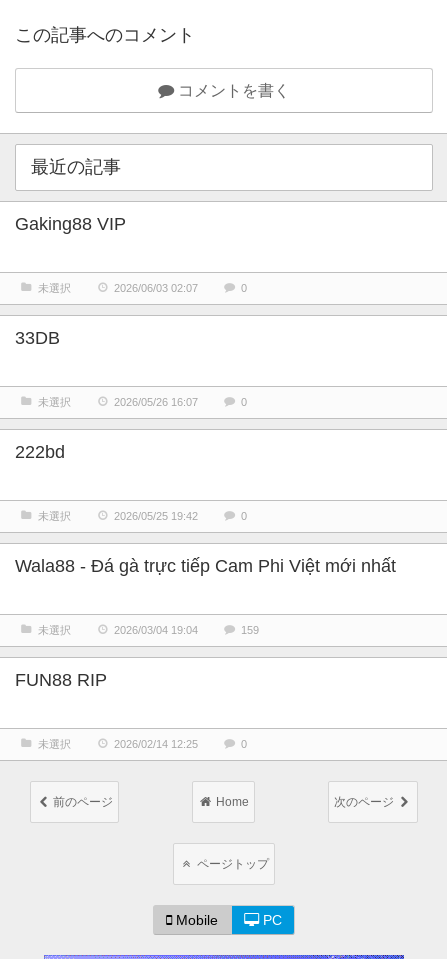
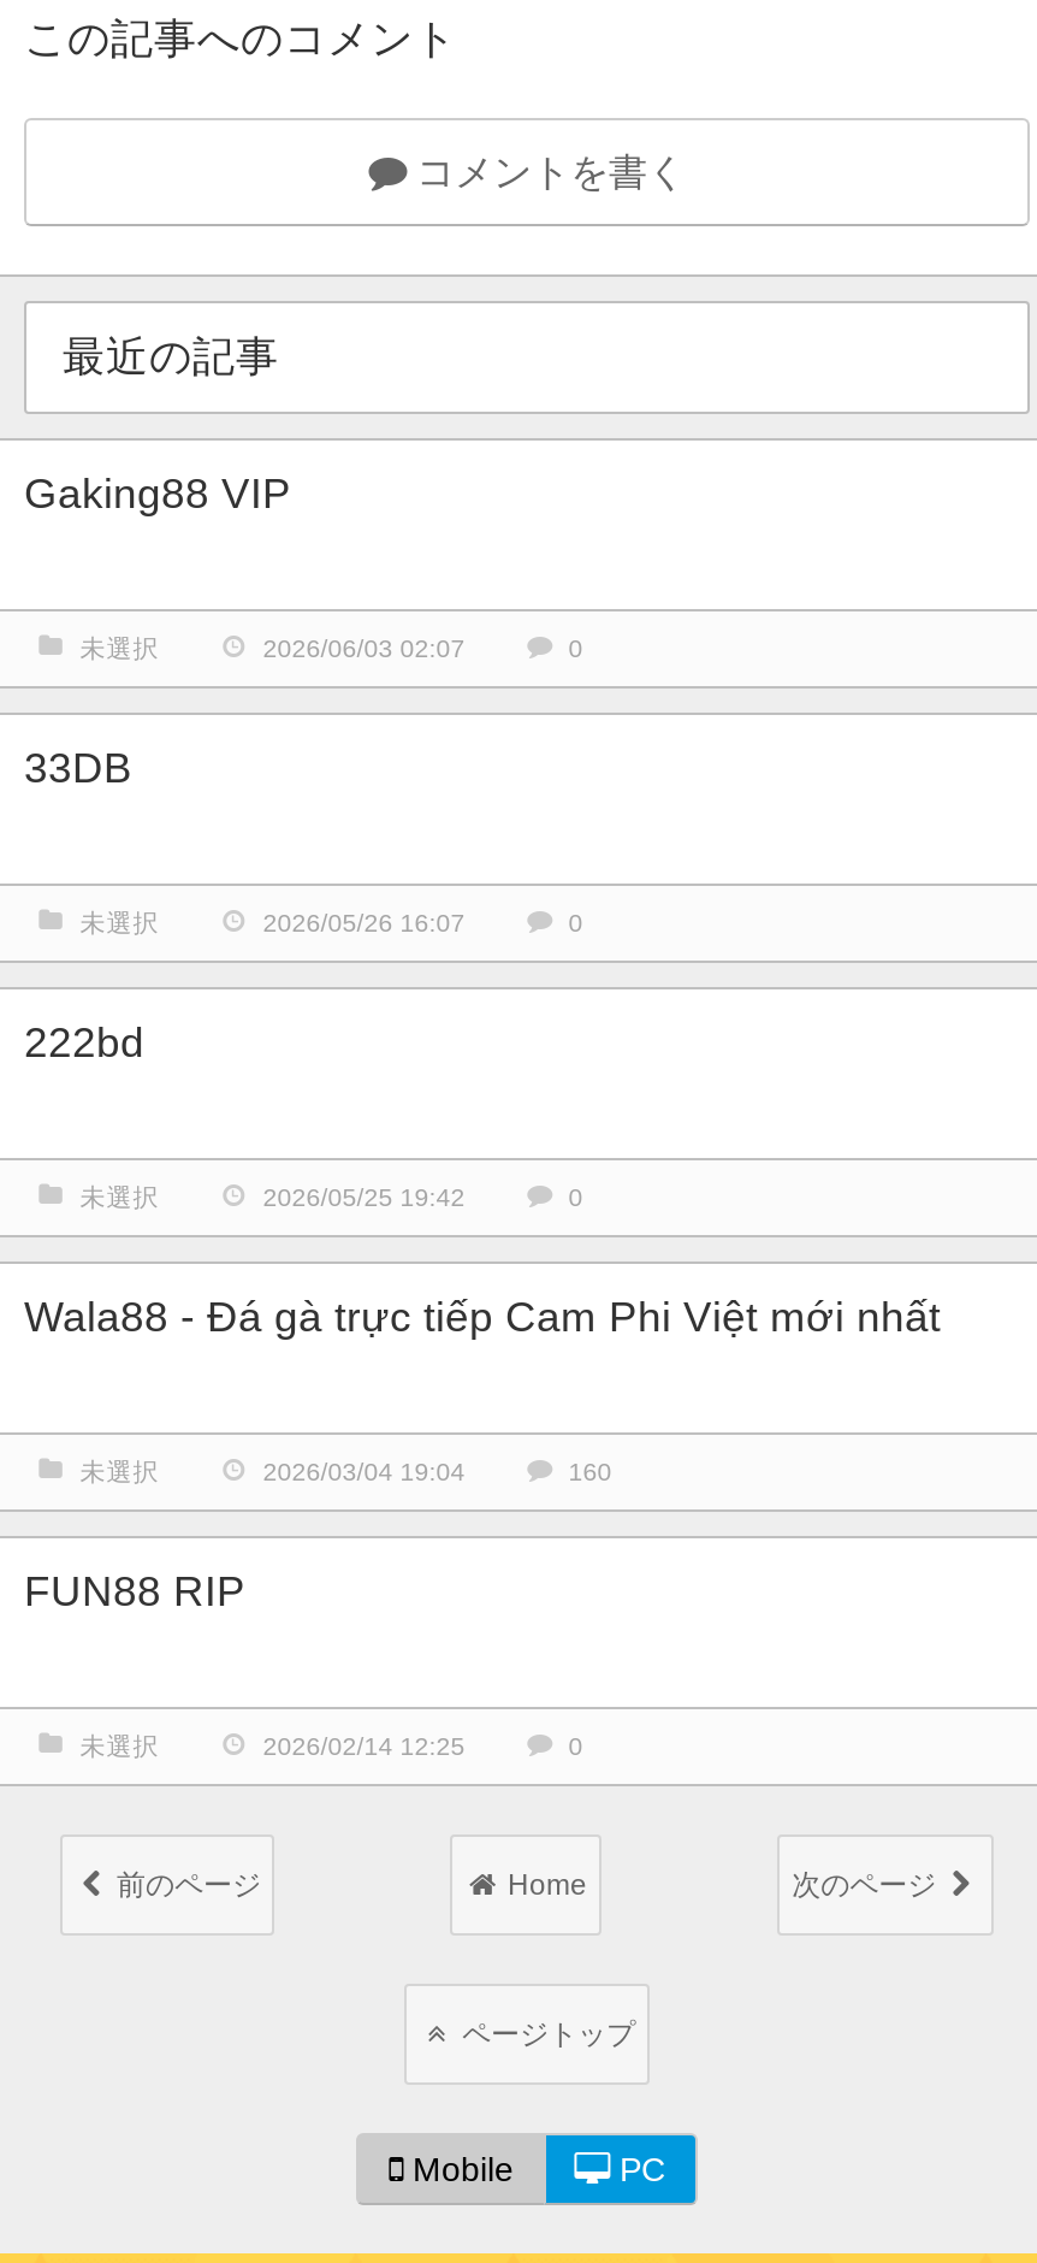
[241,624,259,636] 159 -> [568,1456,612,1484] 160

